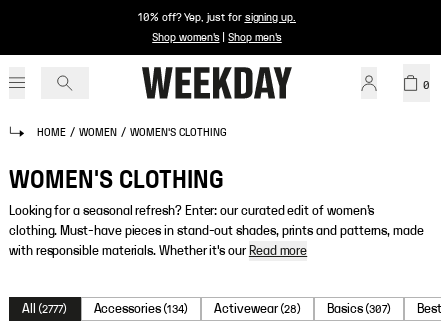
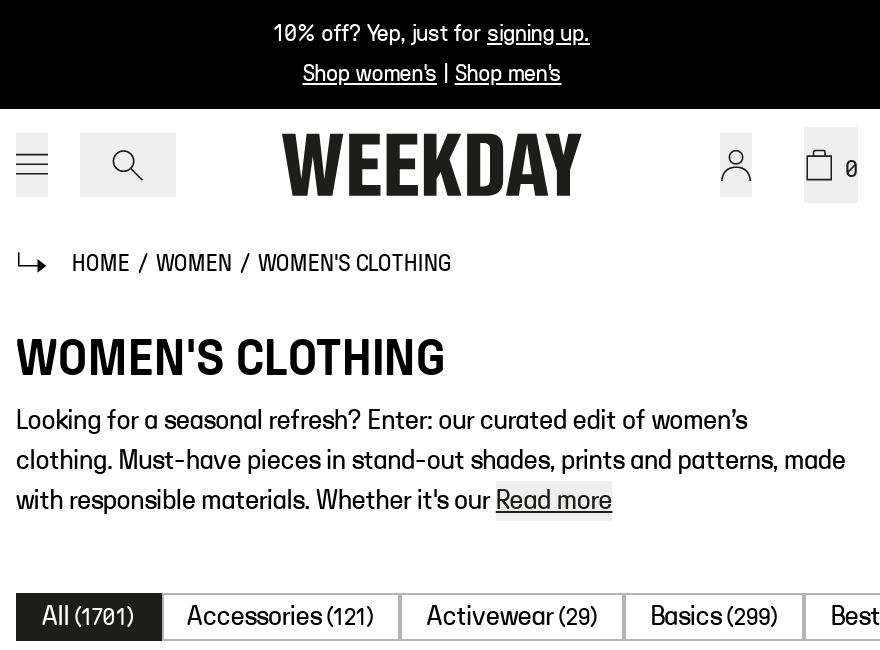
[22,302,67,316] All (2777) -> [42,603,135,631] All (1701)
[93,302,188,316] Accessories (134) -> [187,603,375,631] Accessories (121)
[214,302,301,316] Activewear (28) -> [427,603,598,631] Activewear (29)
[327,302,391,316] Basics (307) -> [650,603,779,631] Basics (299)

